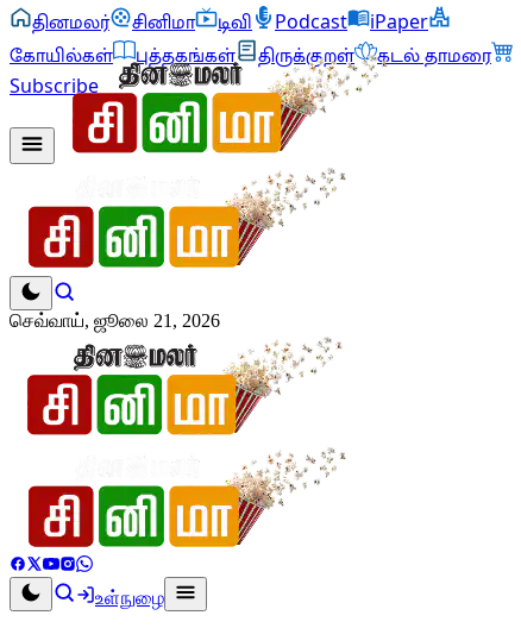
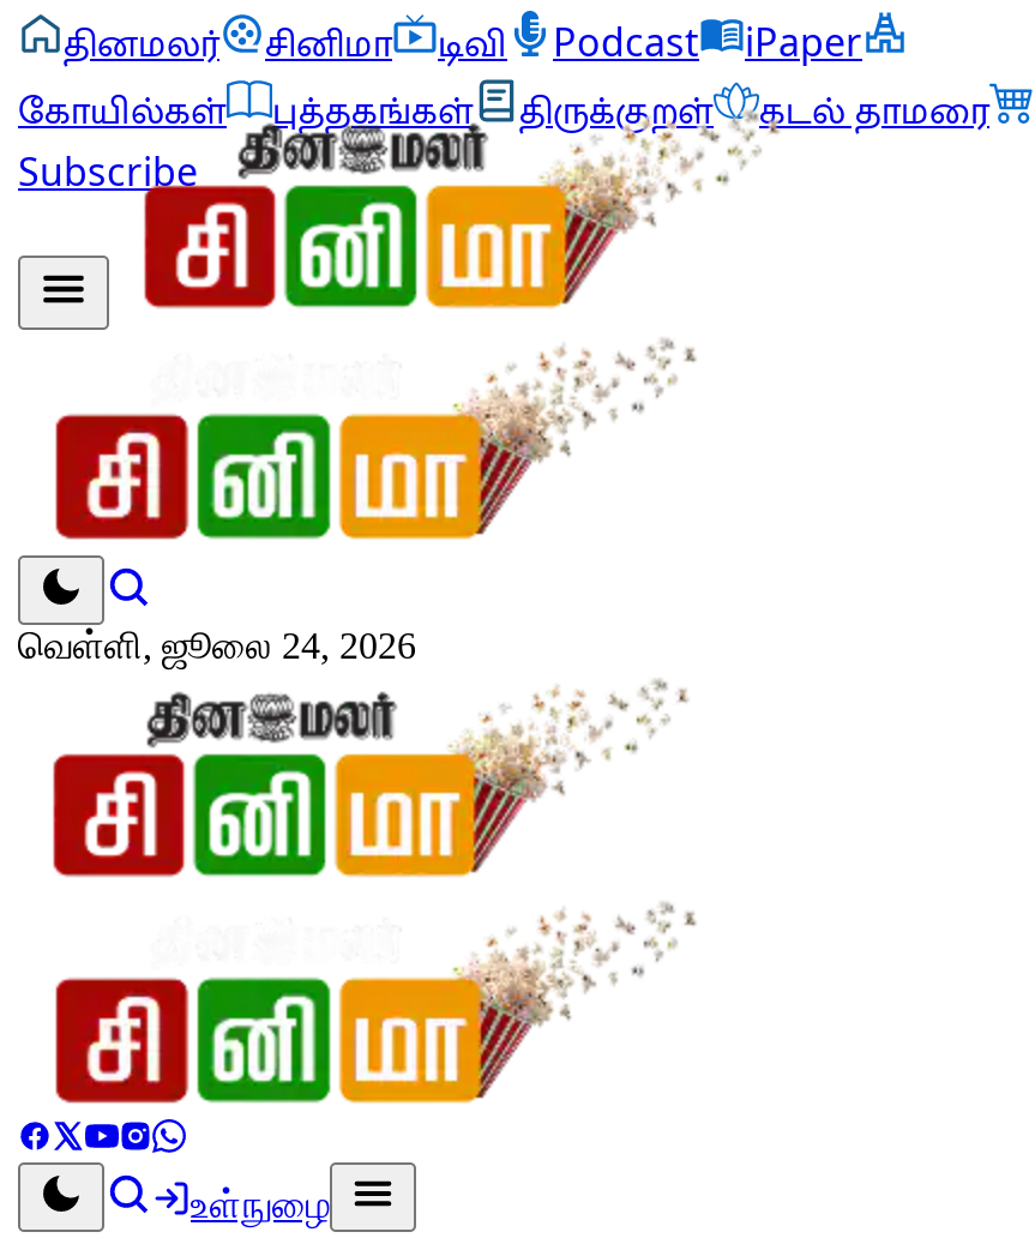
[10,310,220,331] செவ்வாய், ஜூலை 21, 2026 -> [18,625,416,666] வெள்ளி, ஜூலை 24, 2026

